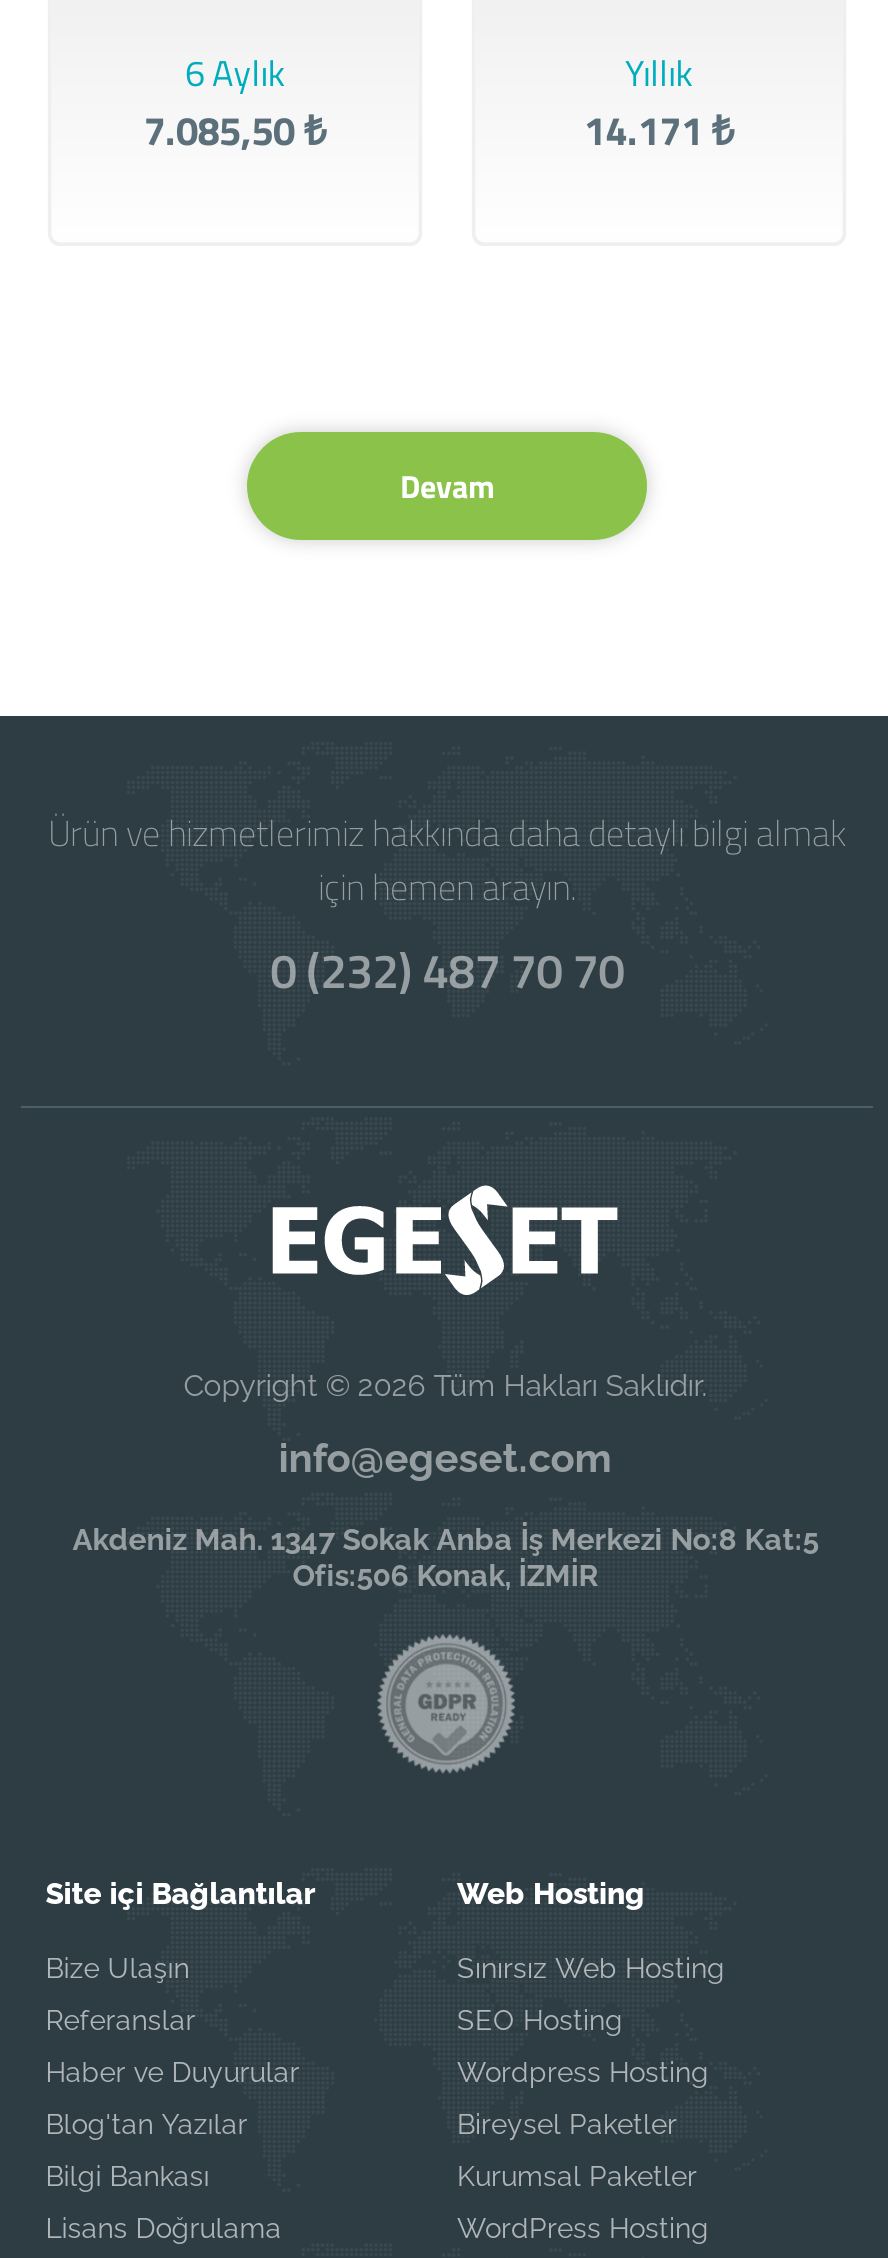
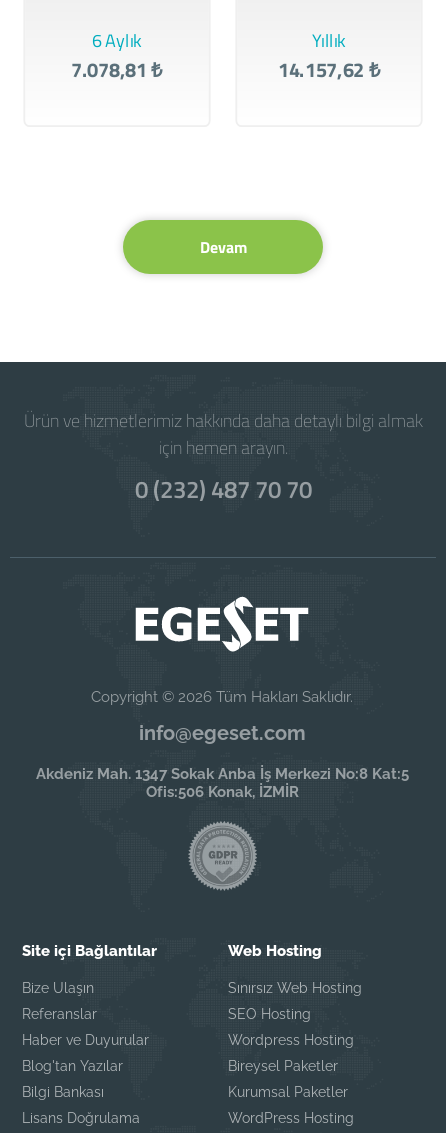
[144,100,328,161] 7.085,50 ₺ -> [71,54,163,84] 7.078,81 ₺
[583,100,734,161] 14.171 ₺ -> [277,54,380,84] 14.157,62 ₺

